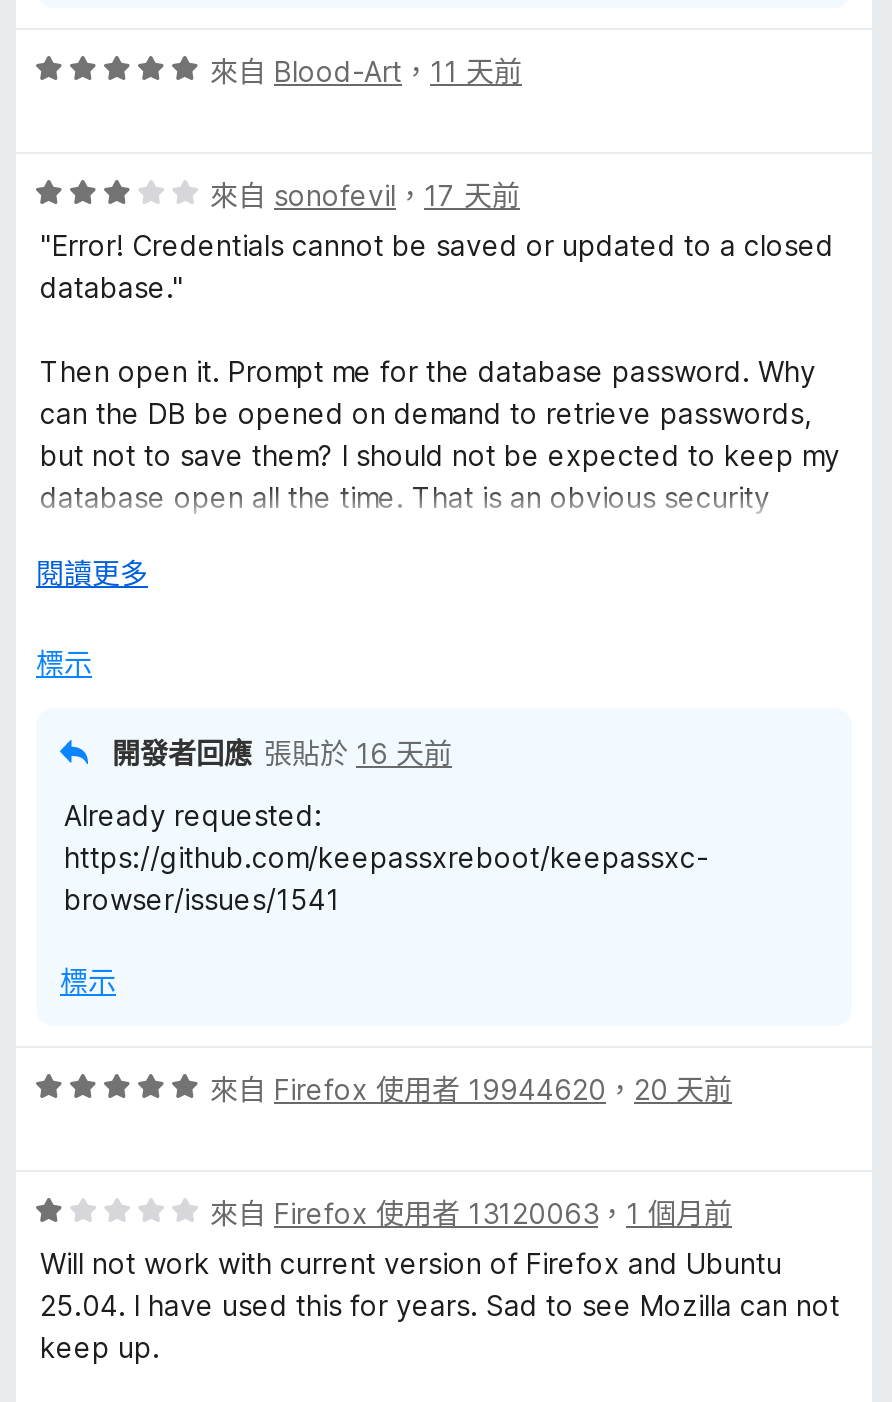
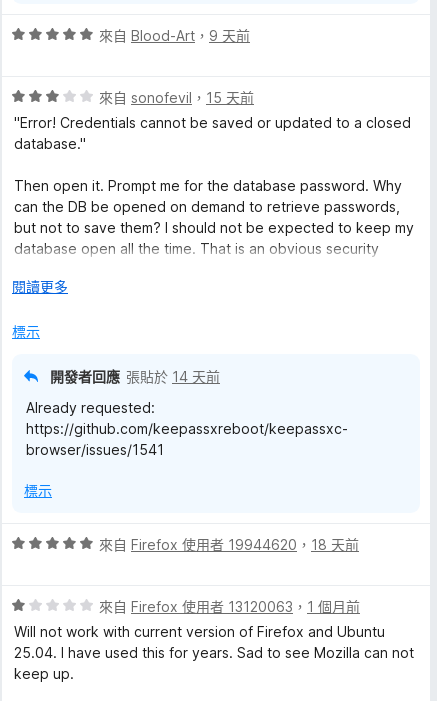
[210,54,522,88] 來自Blood-Art，11 天前 -> [99,27,250,44] 來自Blood-Art，9 天前
[210,178,520,212] 來自sonofevil，17 天前 -> [99,89,254,106] 來自sonofevil，15 天前
[112,736,452,770] 開發者回應 張貼於16 天前 -> [50,368,220,385] 開發者回應 張貼於14 天前
[210,1072,732,1106] 來自Firefox 使用者 19944620，20 天前 -> [99,536,359,553] 來自Firefox 使用者 19944620，18 天前

